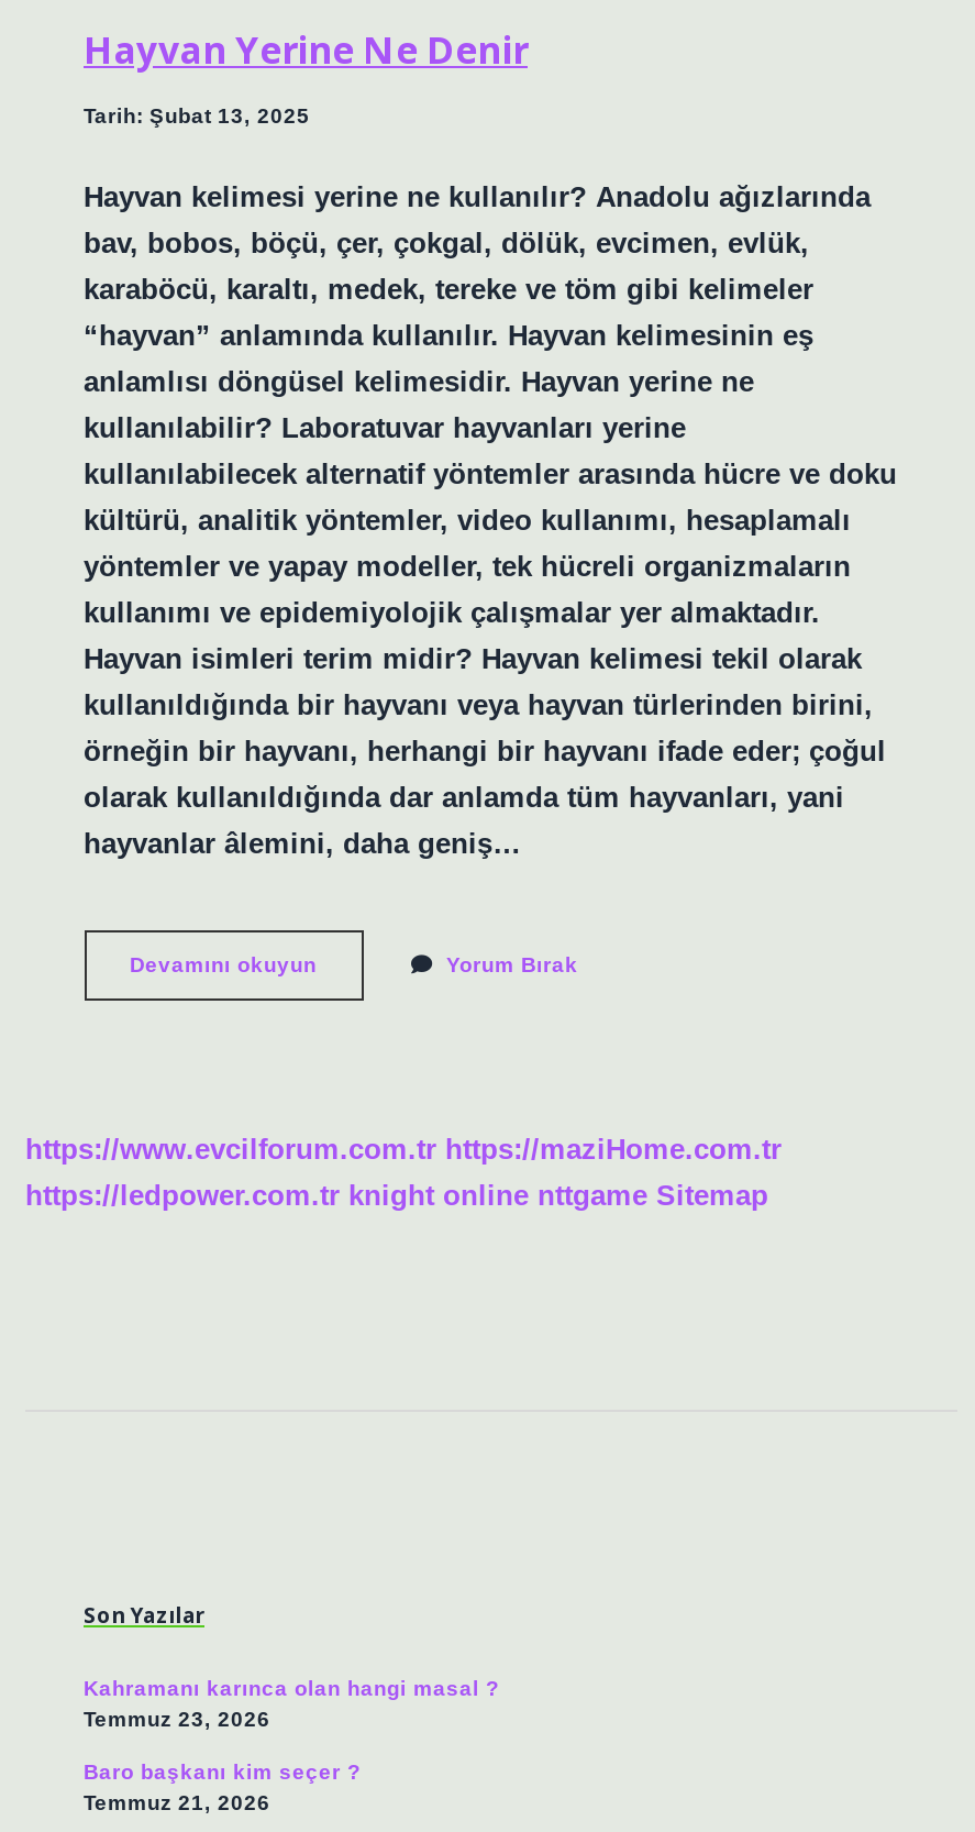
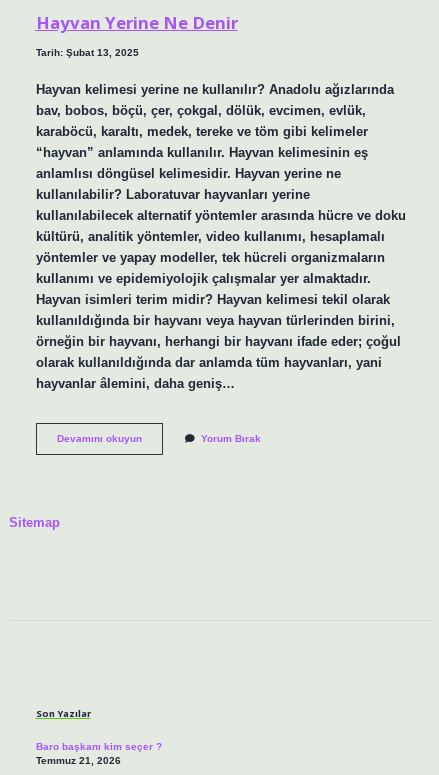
[25,1133,782,1212] https://www.evcilforum.com.tr https://maziHome.com.tr | https://ledpower.com.tr knight online nttgame Sitemap -> [9,515,60,530] Sitemap
[84,1677,499,1731] Kahramanı karınca olan hangi masal ? | Temmuz 23, 2026 -> none

